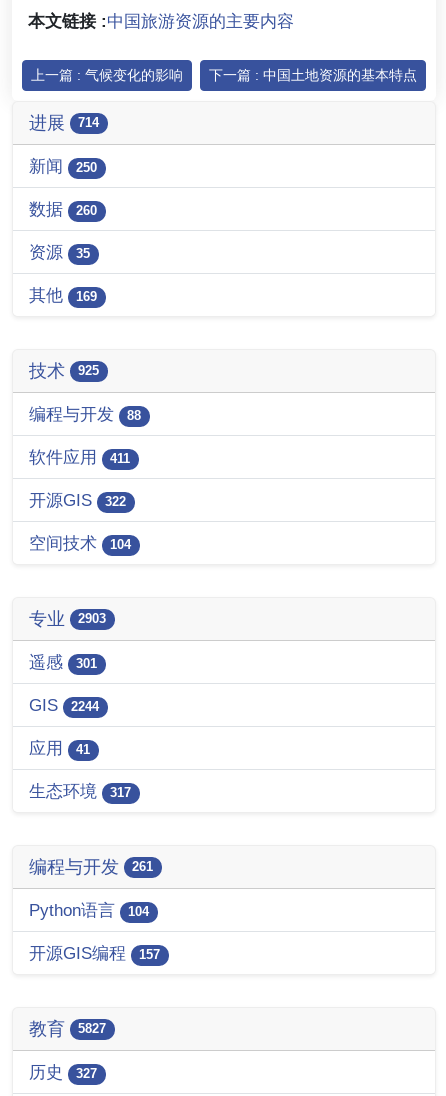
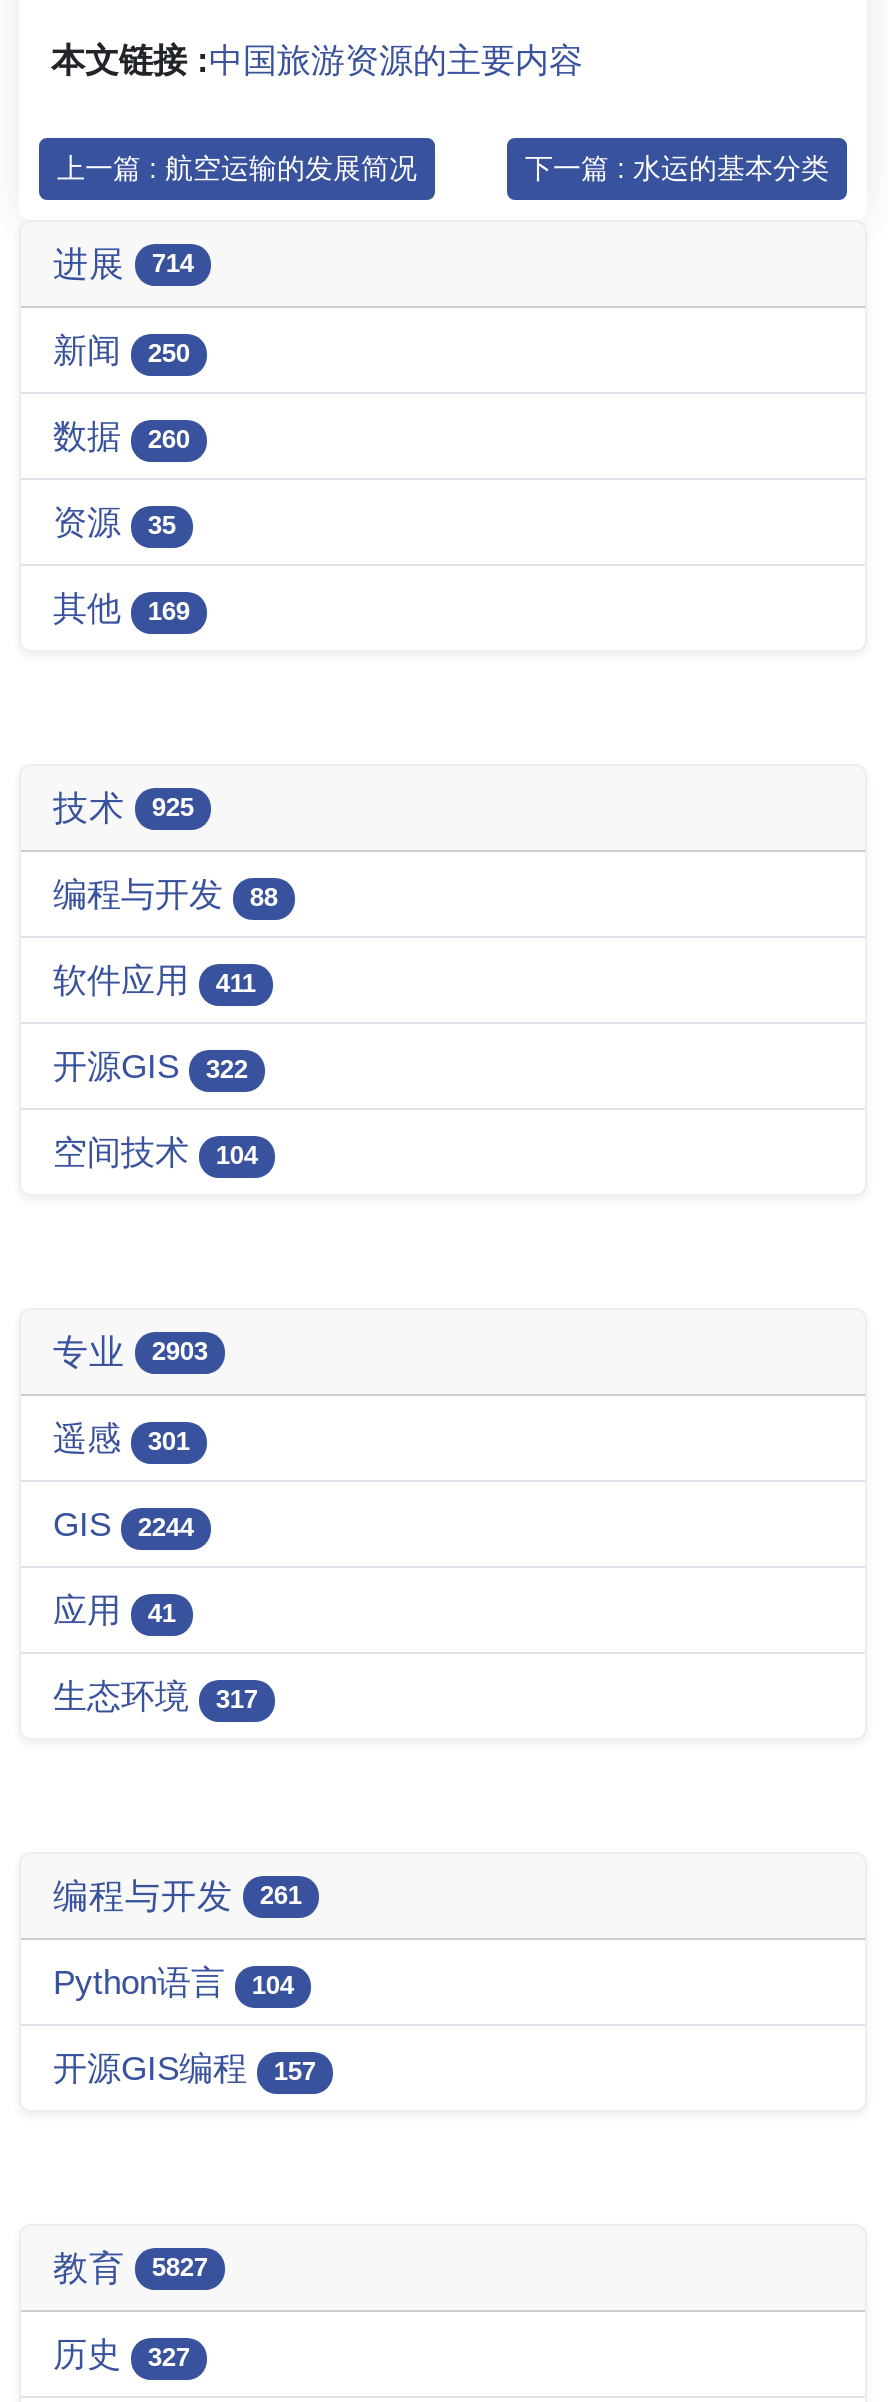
[31,67,417,83] 上一篇 : 气候变化的影响 | 下一篇 : 中国土地资源的基本特点 -> [57,152,829,184] 上一篇 : 航空运输的发展简况 | 下一篇 : 水运的基本分类

